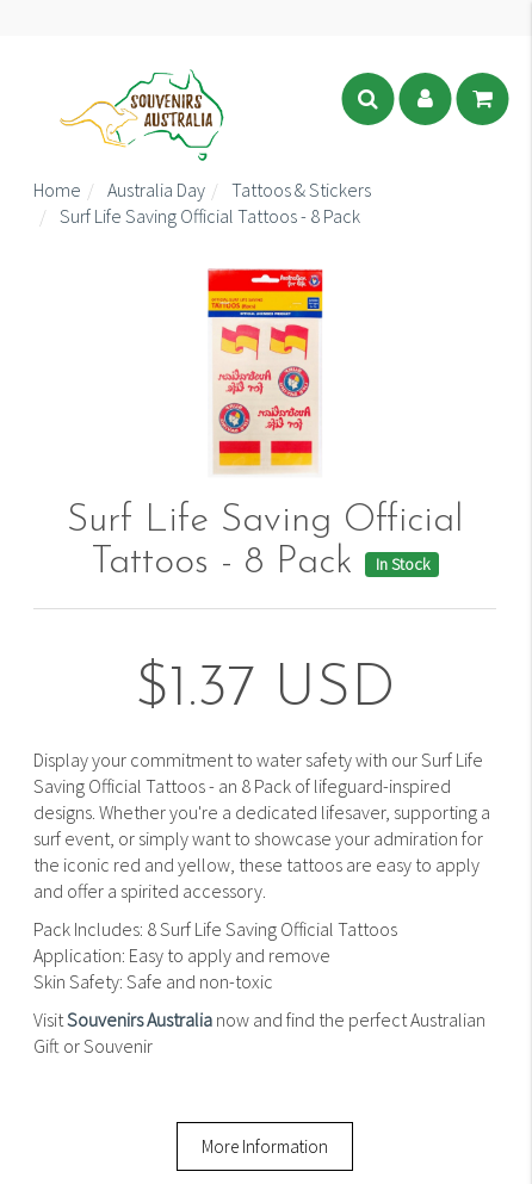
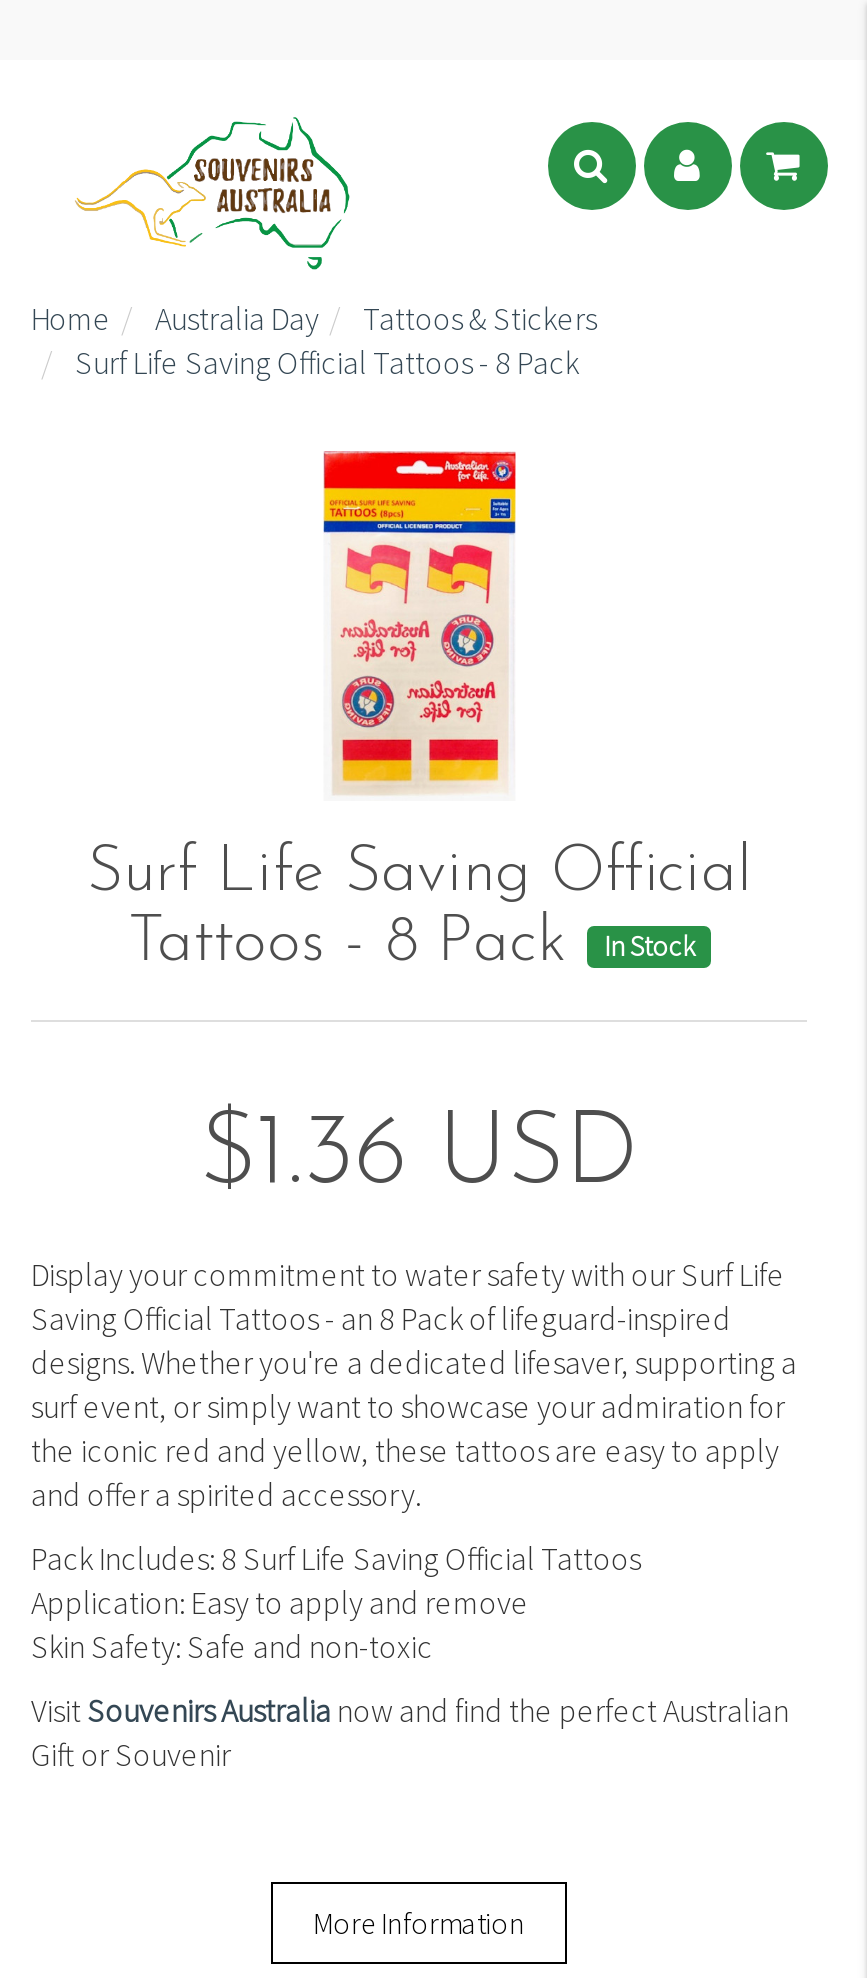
[135,659,395,720] $1.37 USD -> [199,1106,639,1208] $1.36 USD

